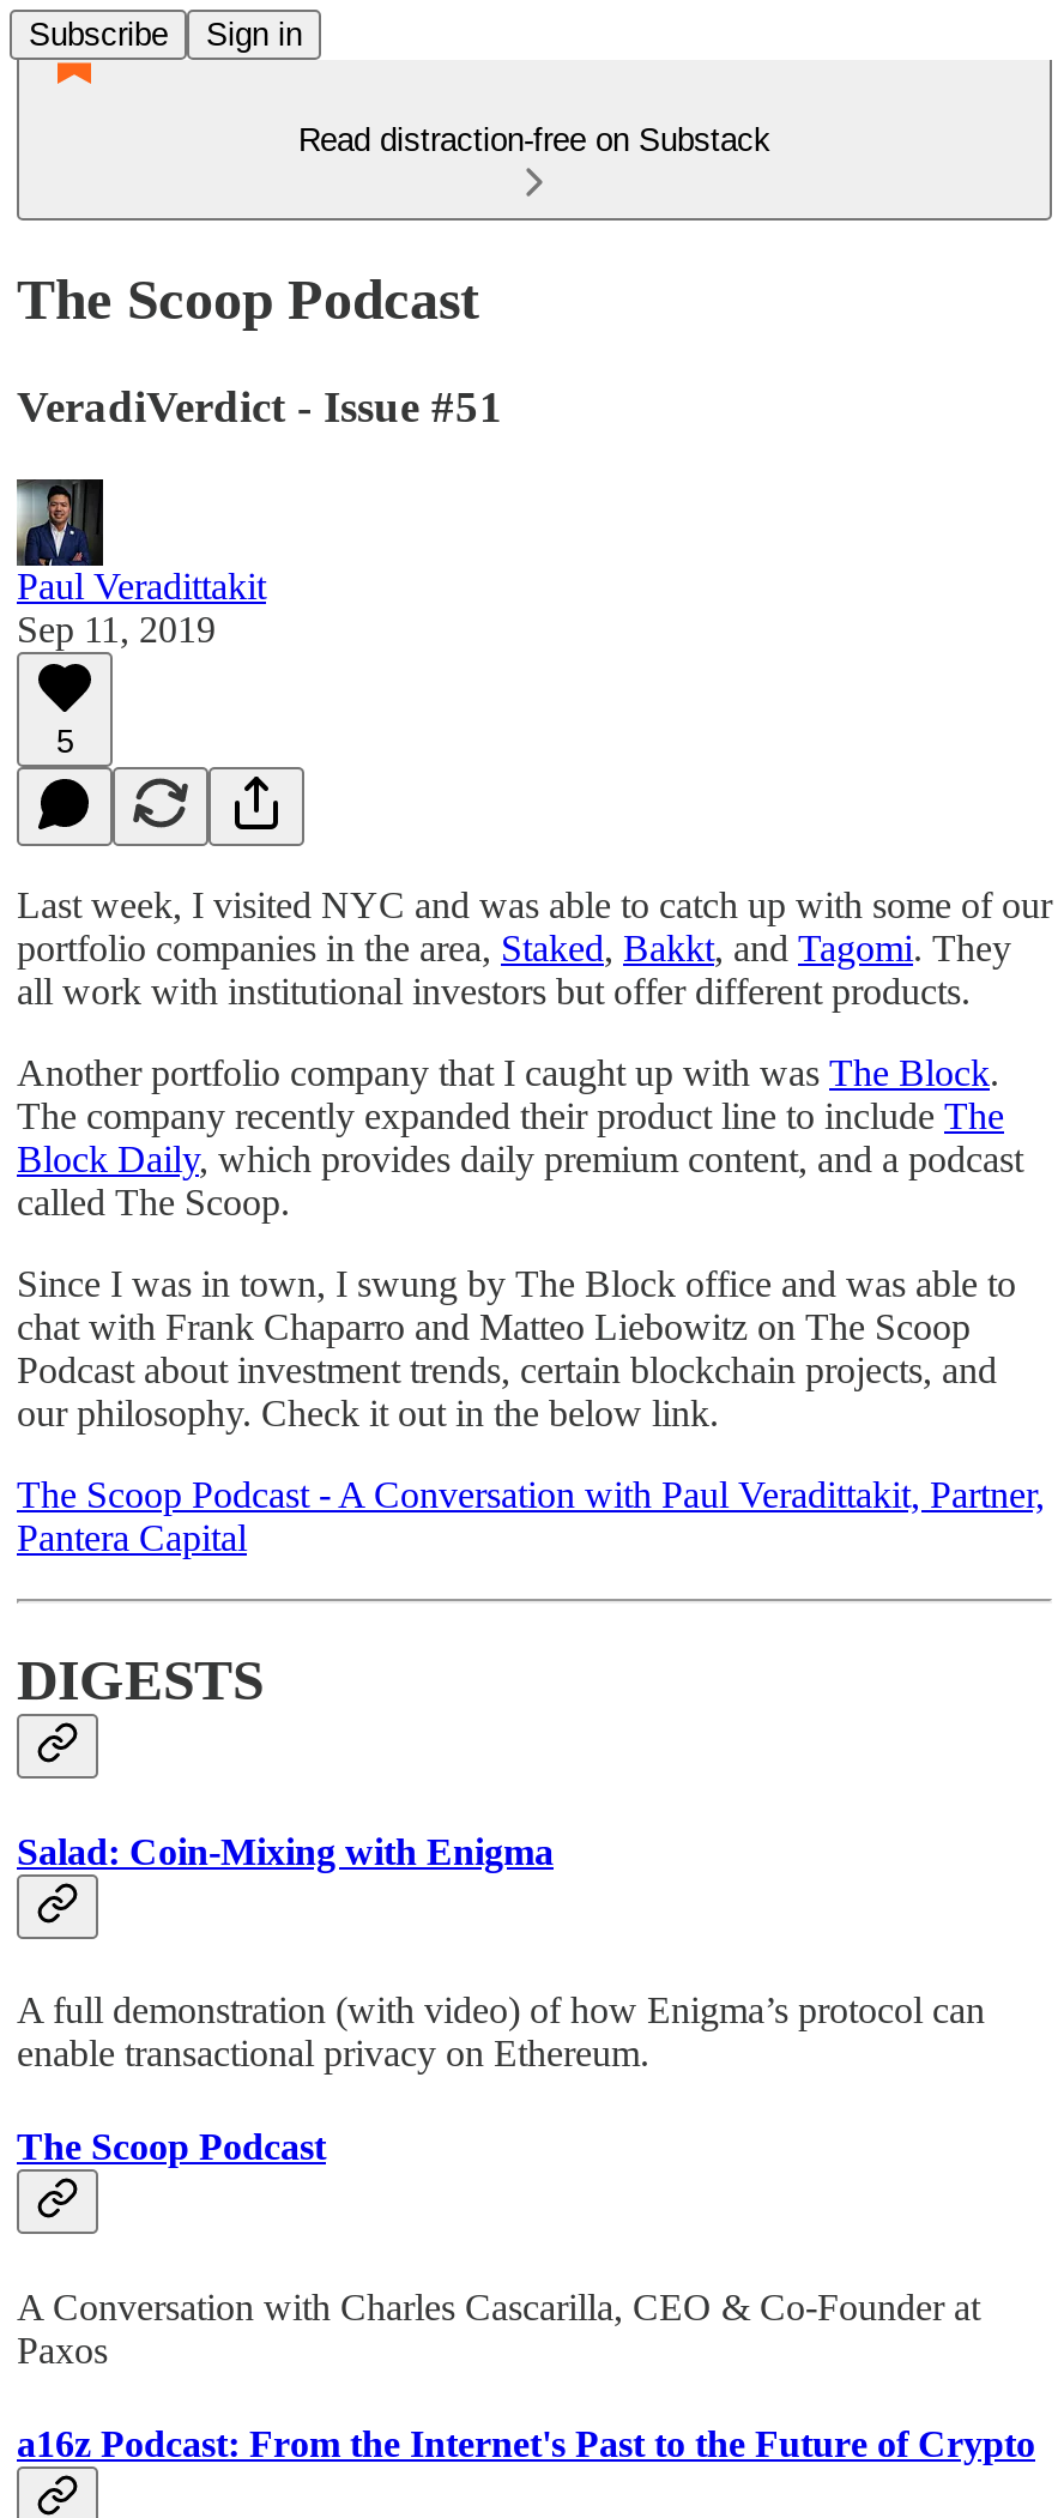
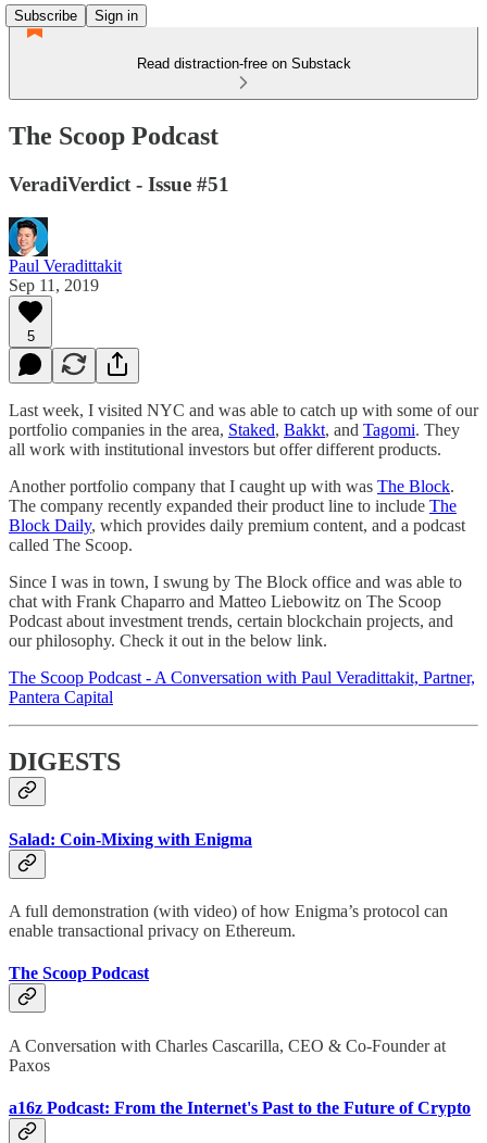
[14,477,105,558] [image] -> [8,216,49,253] [image]

